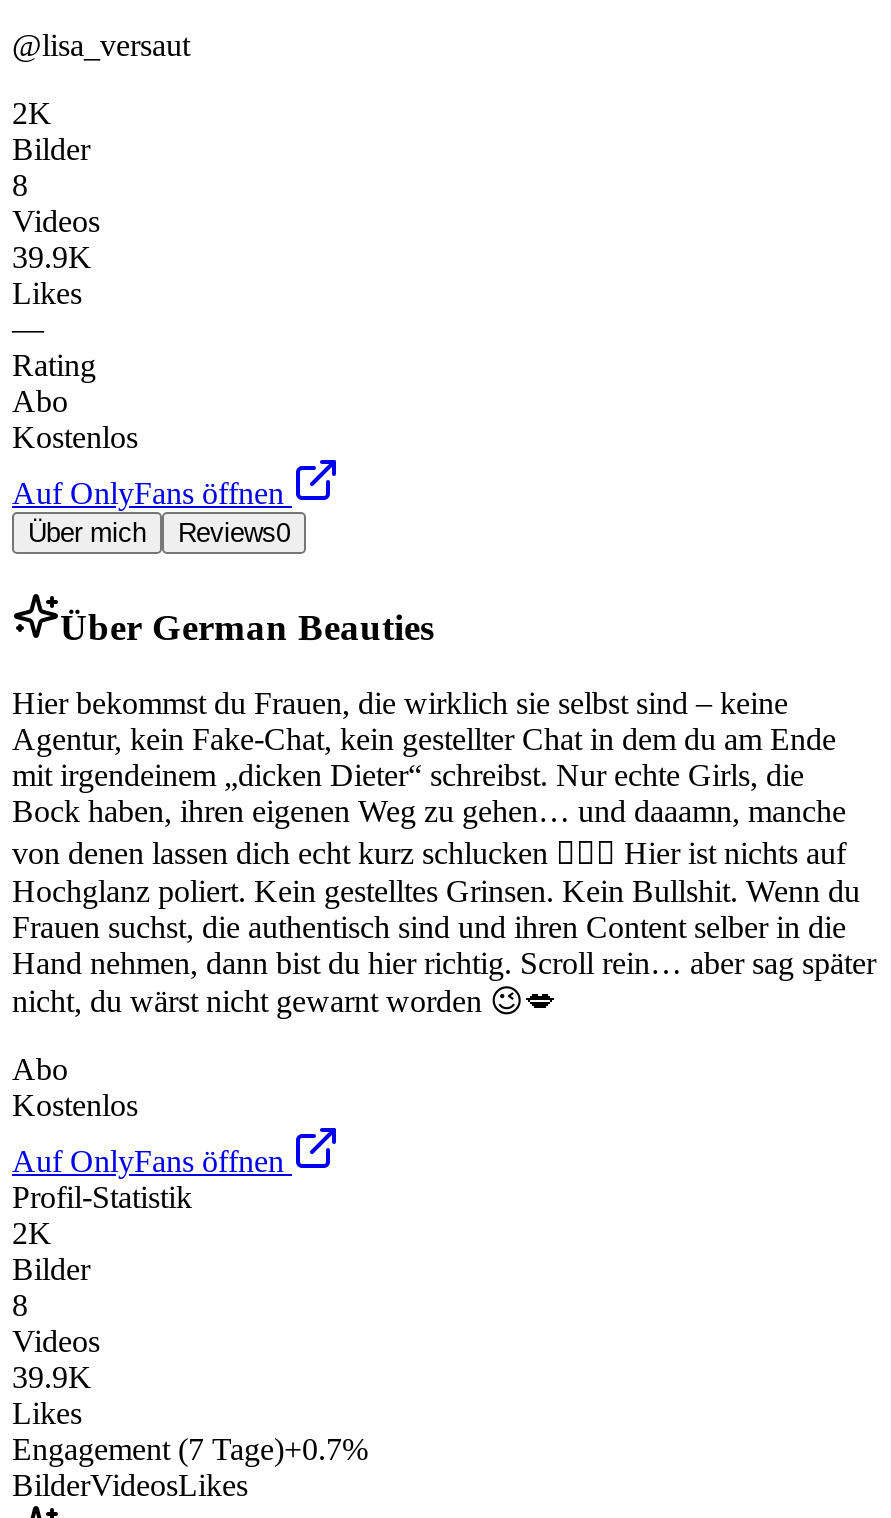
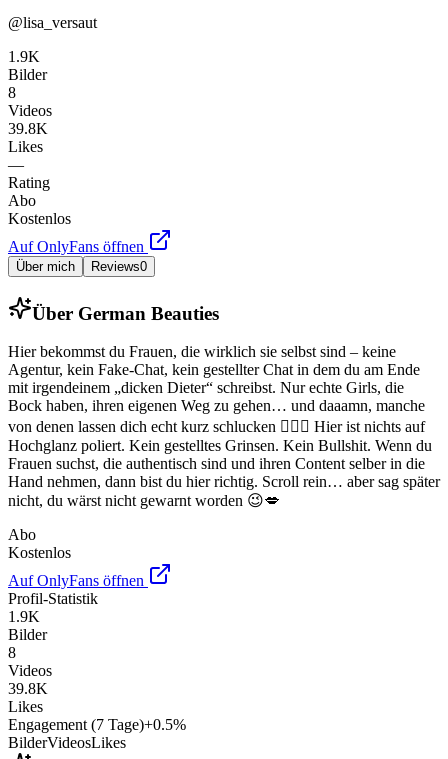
[12,96,52,130] 2K -> [8,48,40,65] 1.9K
[12,240,92,274] 39.9K -> [8,120,48,137] 39.8K
[12,1216,52,1250] 2K -> [8,608,40,625] 1.9K
[12,1360,92,1394] 39.9K -> [8,680,48,697] 39.8K
[12,1432,368,1466] Engagement (7 Tage)+0.7% -> [8,716,186,733] Engagement (7 Tage)+0.5%

